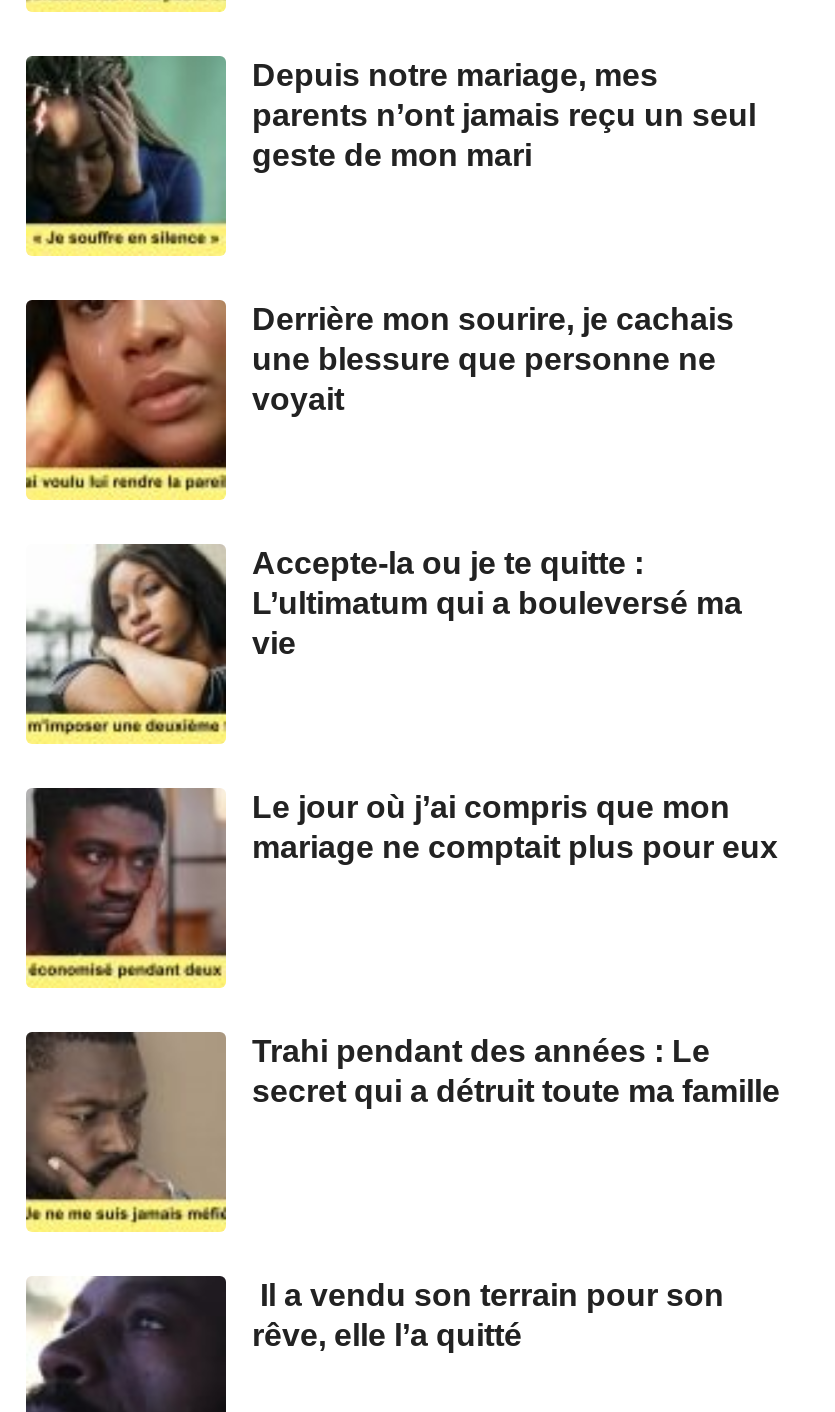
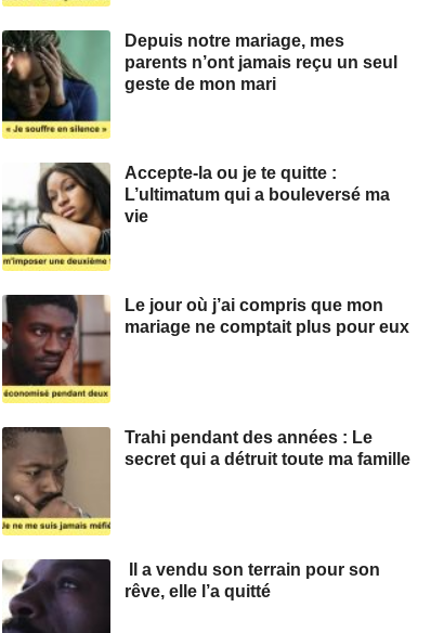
[24,300,734,488] [image] | Derrière mon sourire, je cachais | une blessure que personne ne | voyait -> none

